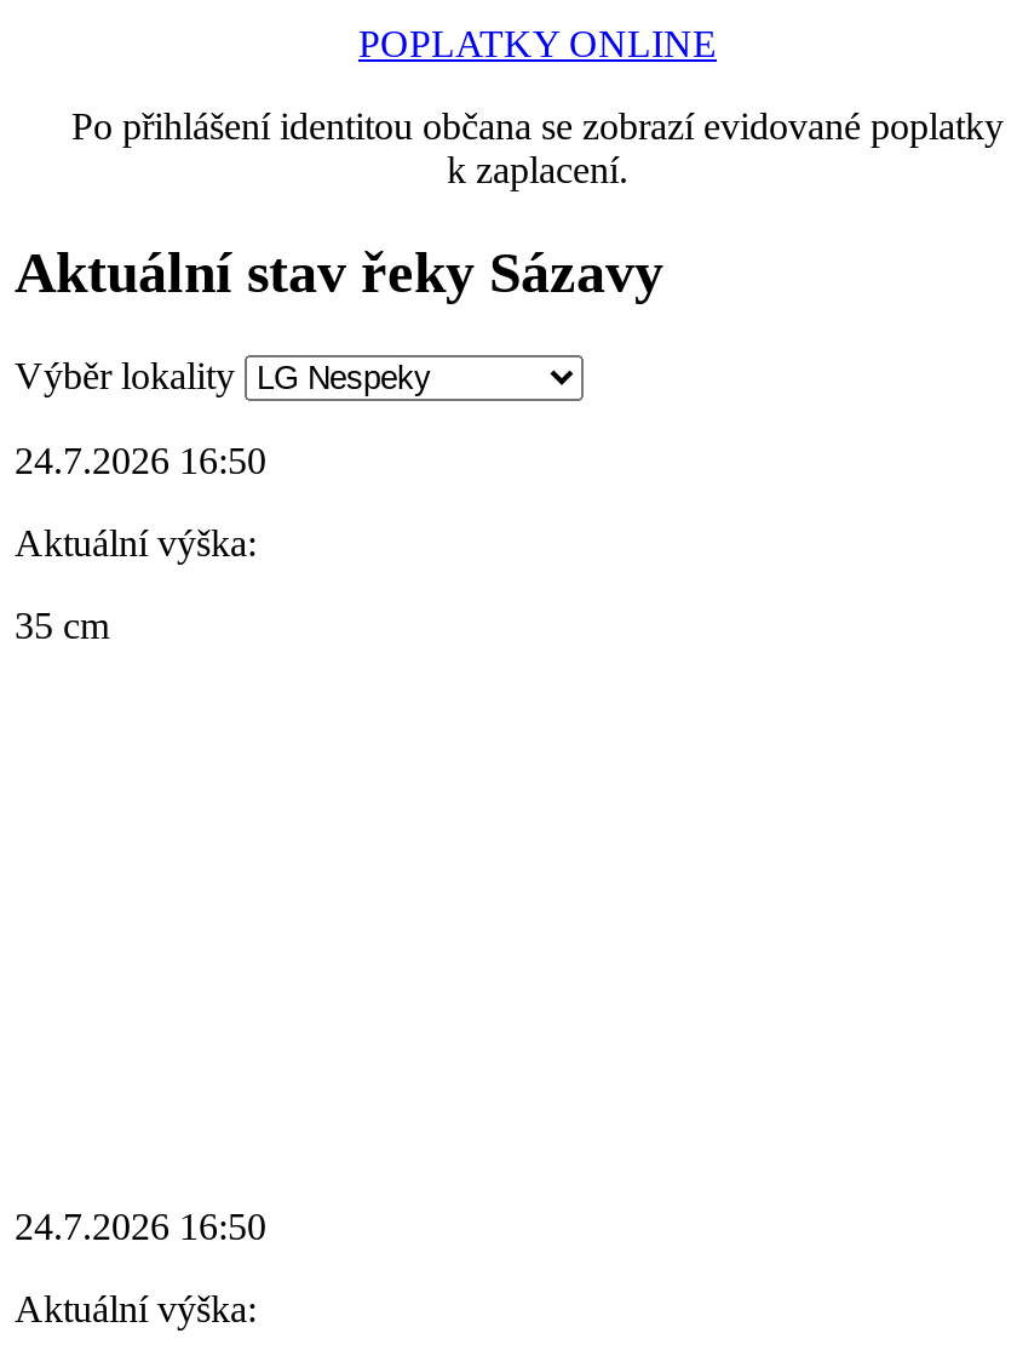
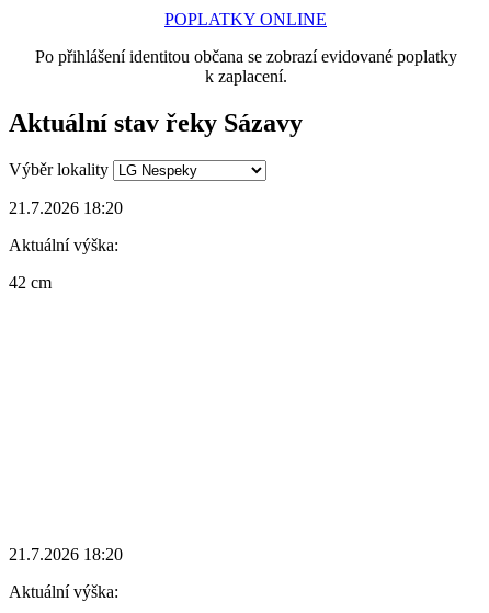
[15,440,266,481] 24.7.2026 16:50 -> [9,199,123,217] 21.7.2026 18:20
[15,605,109,646] 35 cm -> [9,273,52,292] 42 cm
[15,1206,266,1247] 24.7.2026 16:50 -> [9,545,123,564] 21.7.2026 18:20

